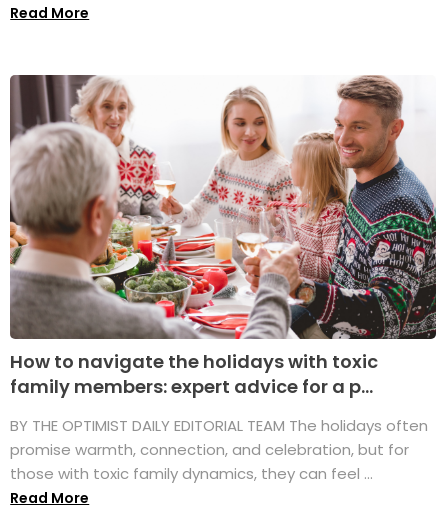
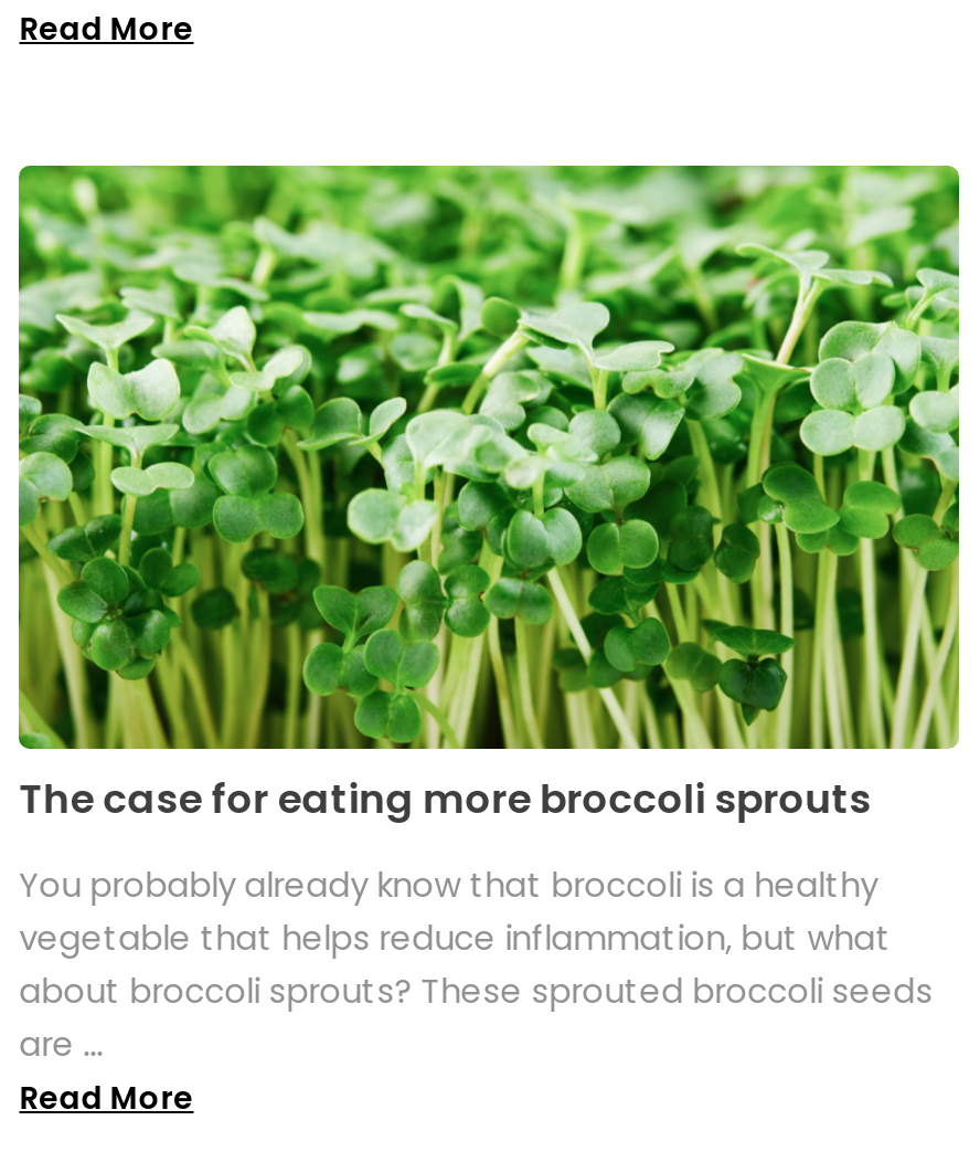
[9,74,437,399] [image] | How to navigate the holidays with toxic | family members: expert advice for a p... -> [17,163,961,827] [image] | The case for eating more broccoli sprouts
[10,415,428,484] BY THE OPTIMIST DAILY EDITORIAL TEAM The holidays often | promise warmth, connection, and celebration, but for | those with toxic family dynamics, they can feel ... -> [19,862,933,1067] You probably already know that broccoli is a healthy | vegetable that helps reduce inflammation, but what | about broccoli sprouts? These sprouted broccoli seeds | are ...

